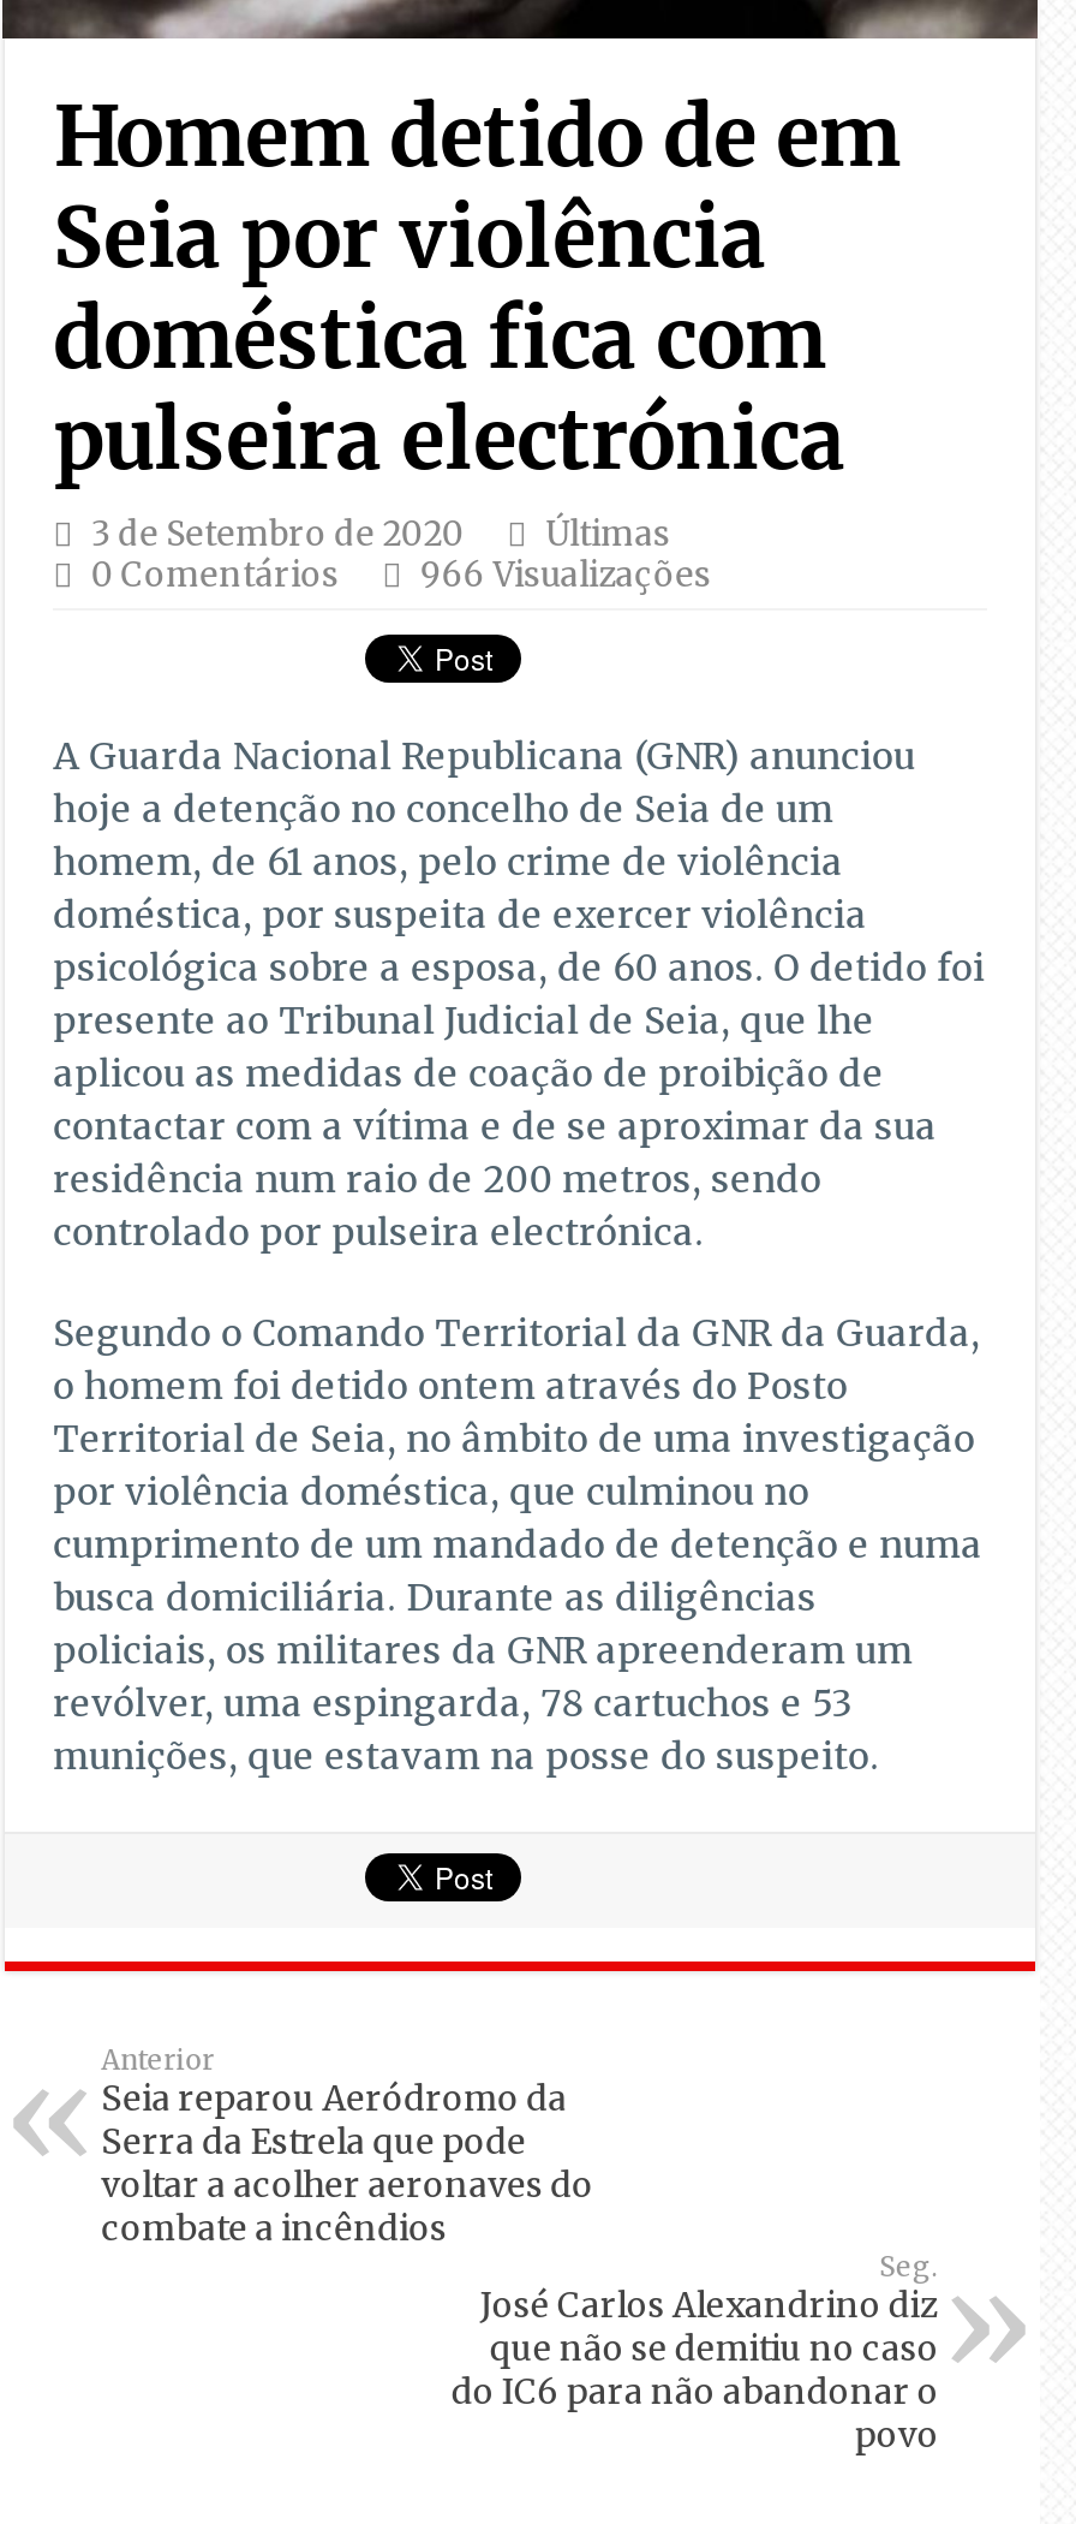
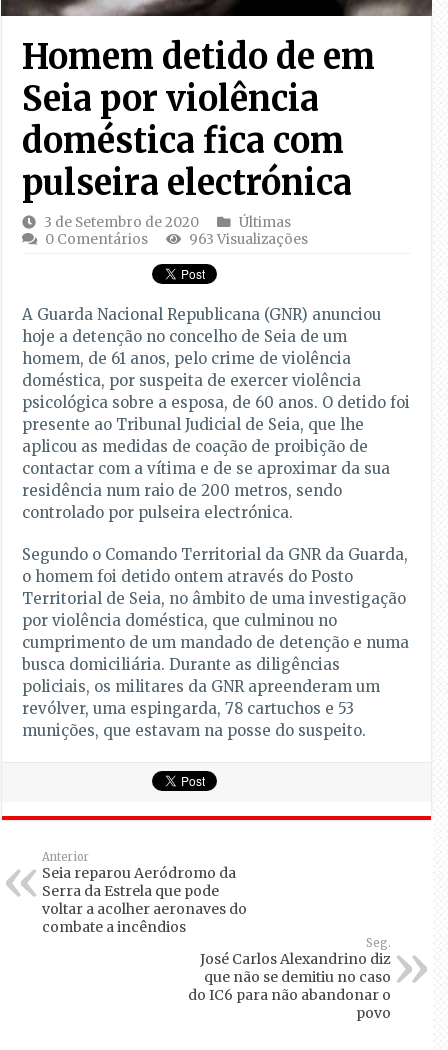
[421,556,711,597] 966 Visualizações -> [189,231,308,248] 963 Visualizações

